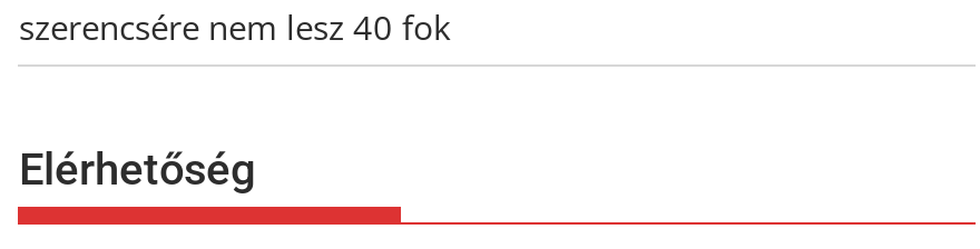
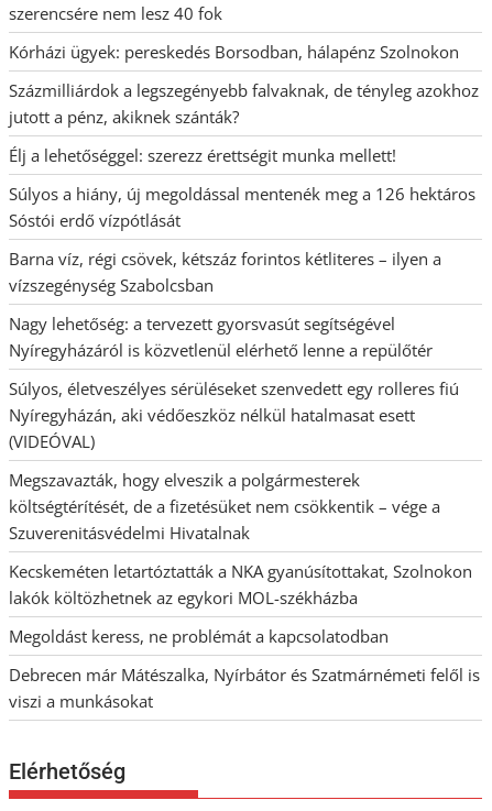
none -> [9,40,480,712] Kórházi ügyek: pereskedés Borsodban, hálapénz Szolnokon | Százmilliárdok a legszegényebb falvaknak, de tényleg azokhoz | jutott a pénz, akiknek szánták? | Élj a lehetőséggel: szerezz érettségit munka mellett! | Súlyos a hiány, új megoldással mentenék meg a 126 hektáros | Sóstói erdő vízpótlását | Barna víz, régi csövek, kétszáz forintos kétliteres – ilyen a | vízszegénység Szabolcsban | Nagy lehetőség: a tervezett gyorsvasút segítségével | Nyíregyházáról is közvetlenül elérhető lenne a repülőtér | Súlyos, életveszélyes sérüléseket szenvedett egy rolleres fiú | Nyíregyházán, aki védőeszköz nélkül hatalmasat esett | (VIDEÓVAL) | Megszavazták, hogy elveszik a polgármesterek | költségtérítését, de a fizetésüket nem csökkentik – vége a | Szuverenitásvédelmi Hivatalnak | Kecskeméten letartóztatták a NKA gyanúsítottakat, Szolnokon | lakók költözhetnek az egykori MOL-székházba | Megoldást keress, ne problémát a kapcsolatodban | Debrecen már Mátészalka, Nyírbátor és Szatmárnémeti felől is | viszi a munkásokat

